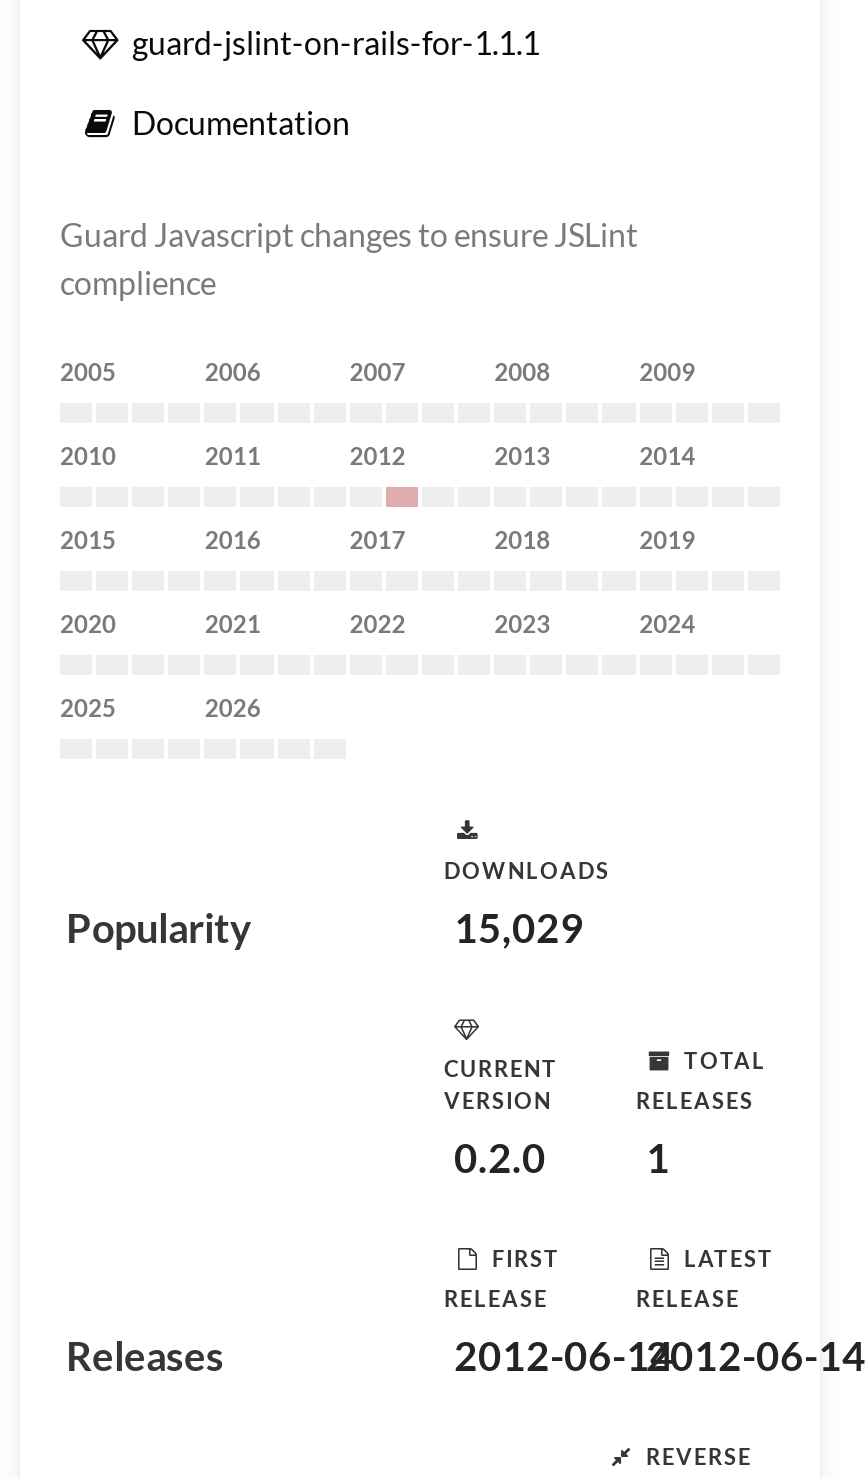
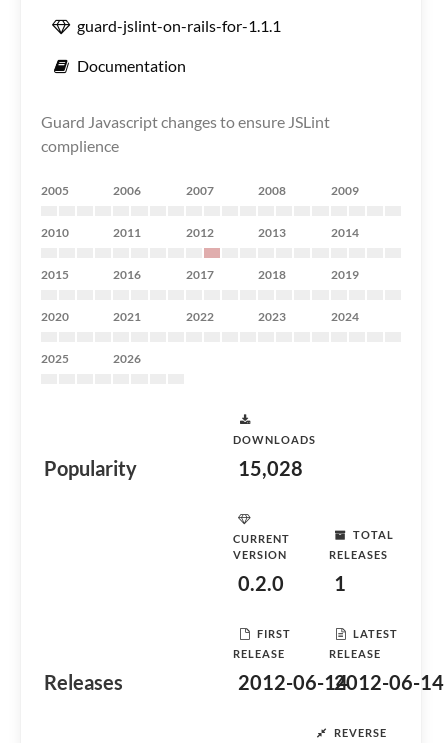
[454,903,584,951] 15,029 -> [238,456,303,480] 15,028

